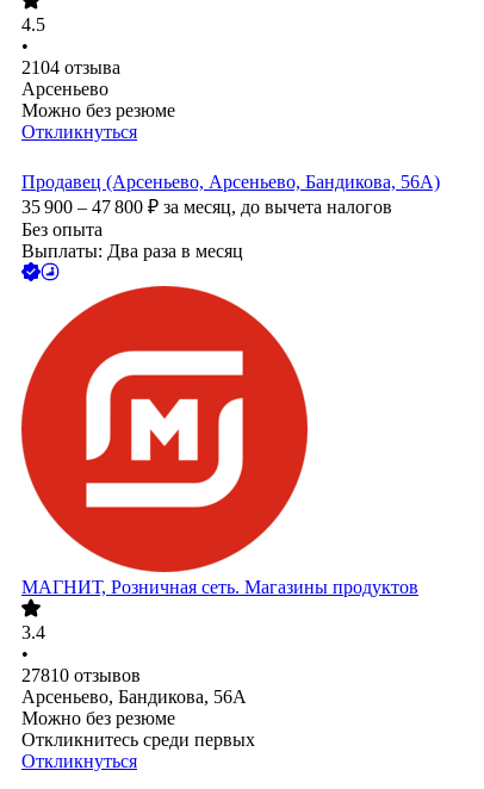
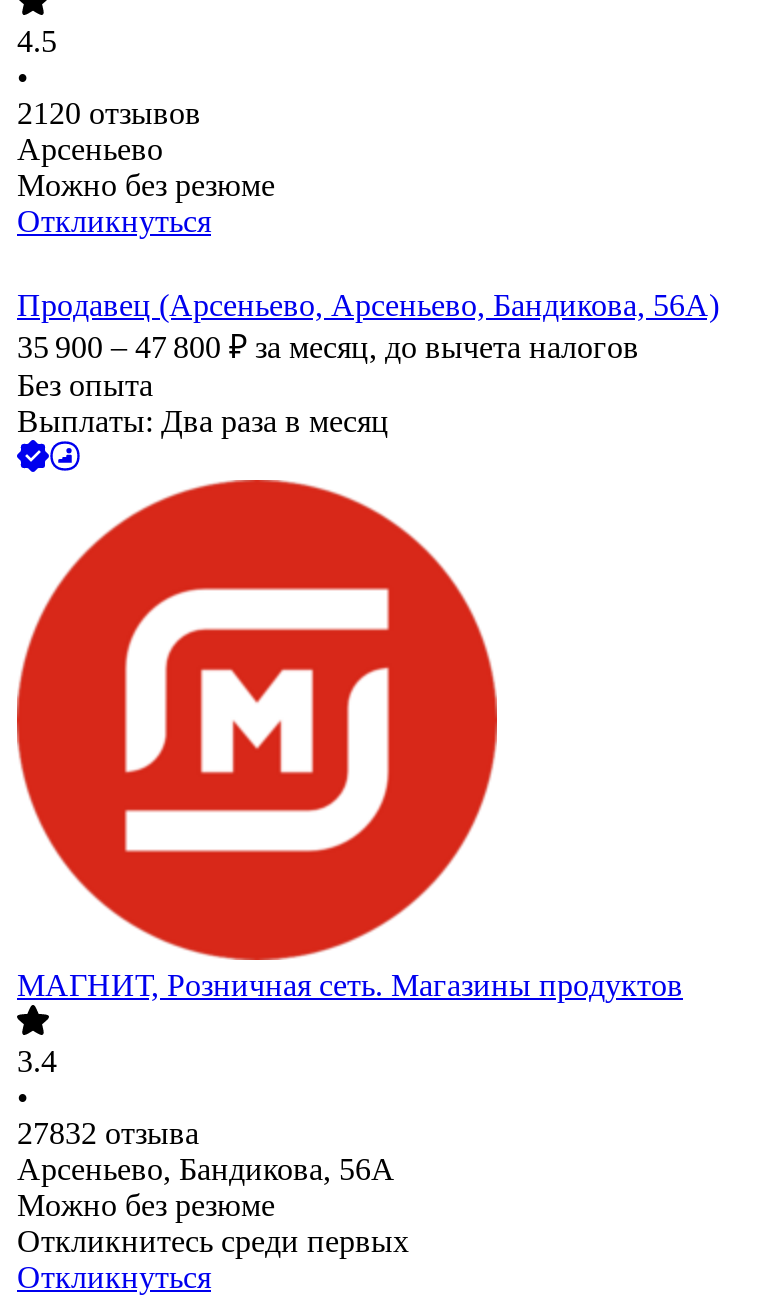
[21,58,120,78] 2104 отзыва -> [17,97,201,131] 2120 отзывов
[21,665,141,686] 27810 отзывов -> [17,1117,199,1151] 27832 отзыва

